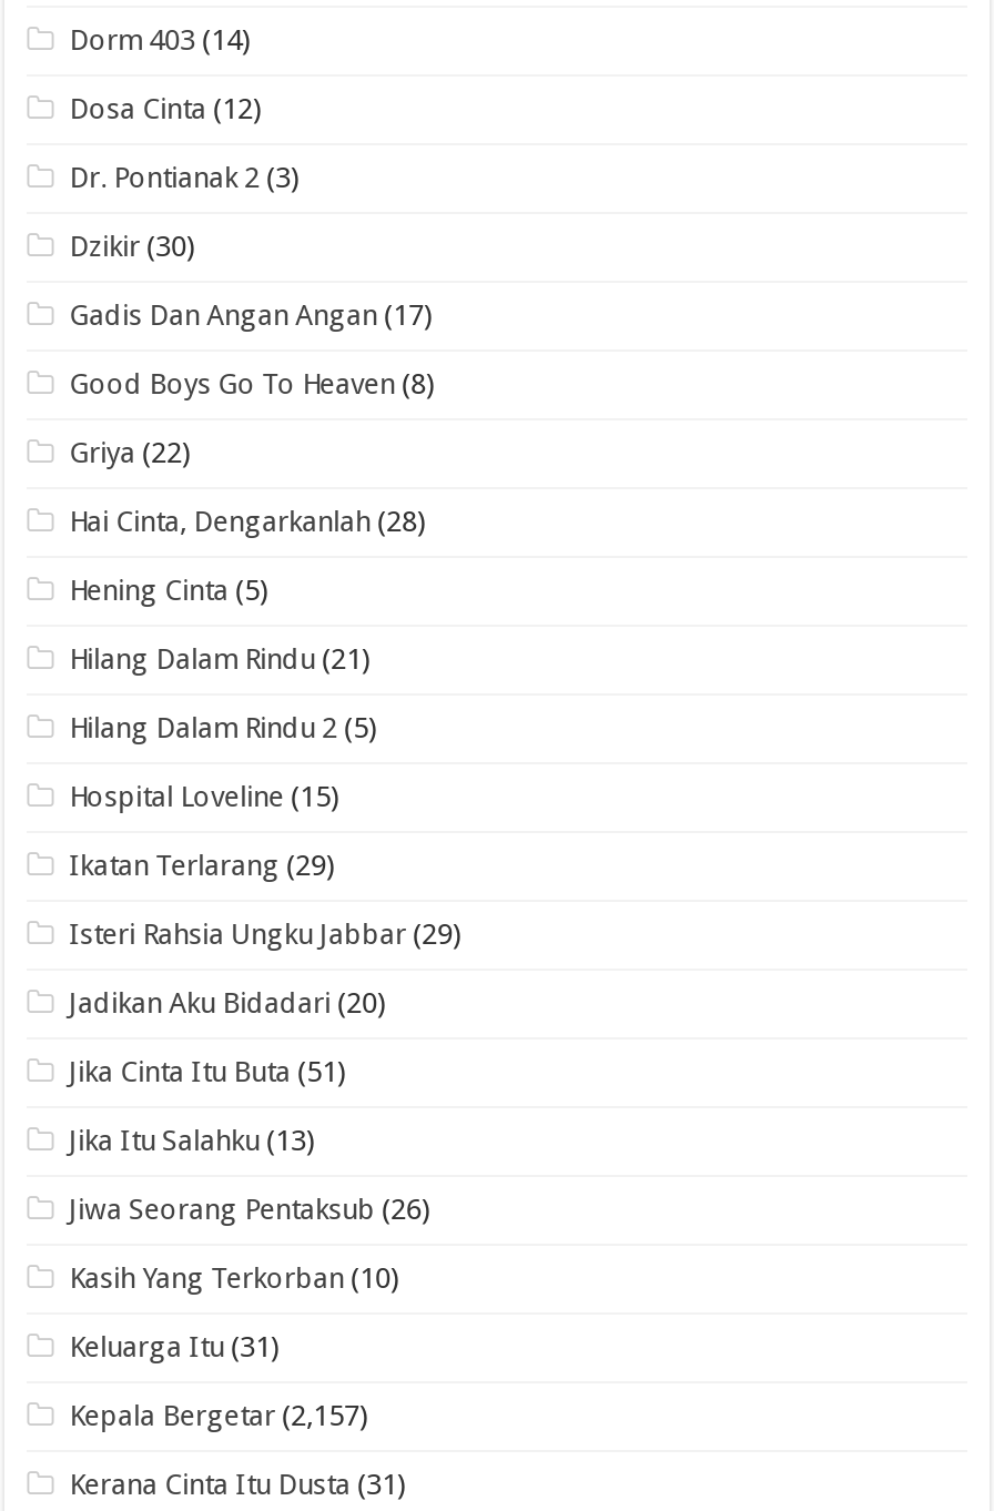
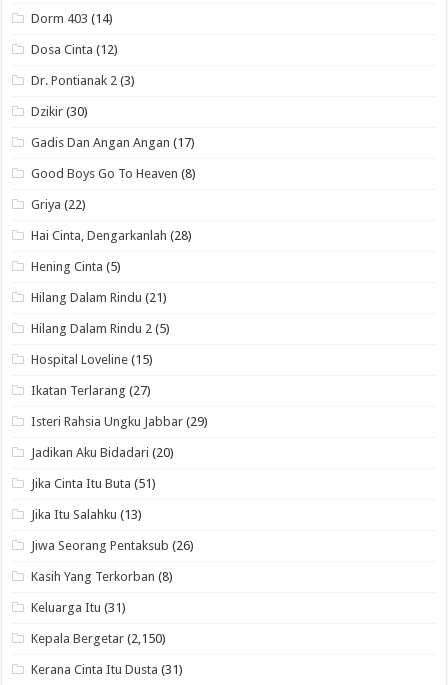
[69,849,335,882] Ikatan Terlarang (29) -> [31,383,151,398] Ikatan Terlarang (27)
[69,1261,400,1295] Kasih Yang Terkorban (10) -> [31,569,173,584] Kasih Yang Terkorban (8)
[69,1399,369,1432] Kepala Bergetar (2,157) -> [31,631,166,646] Kepala Bergetar (2,150)

